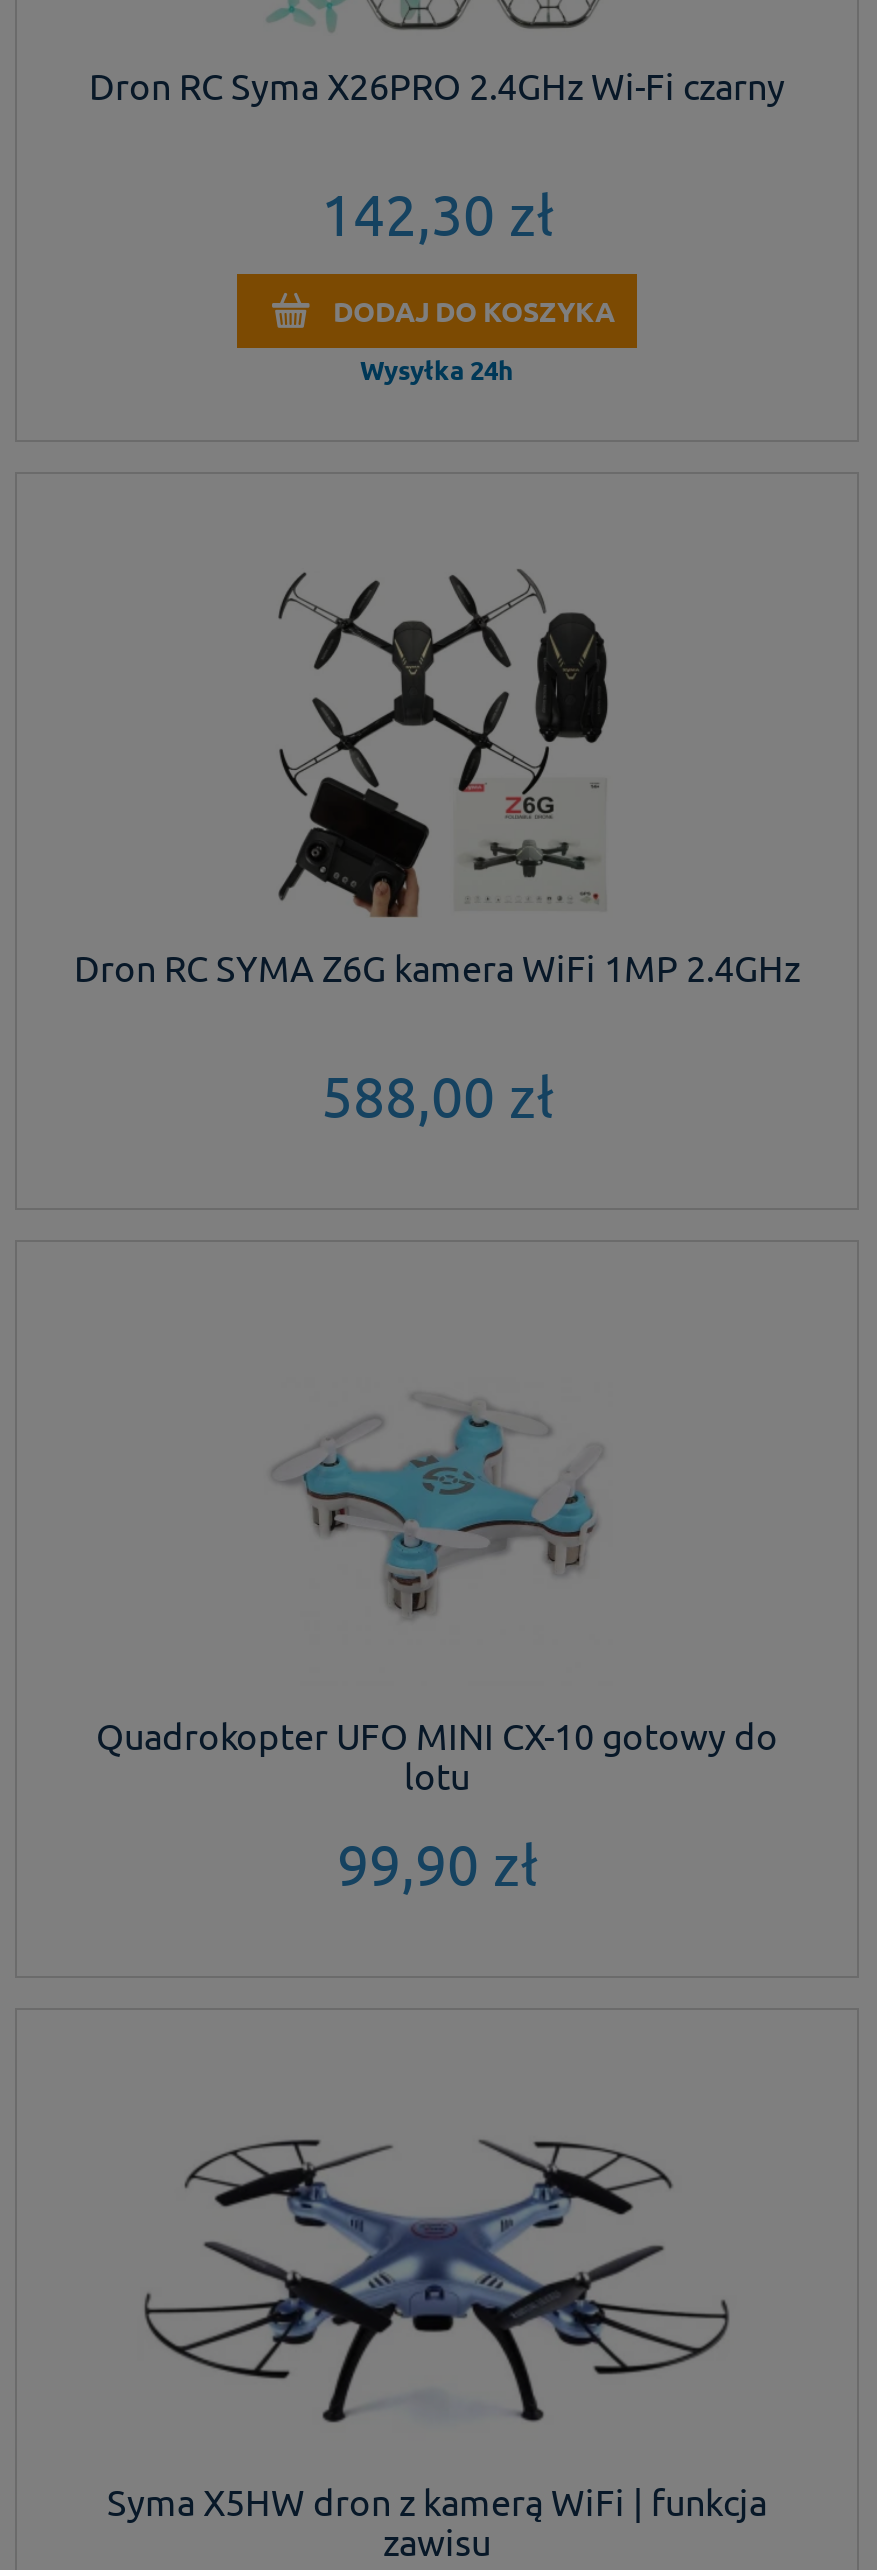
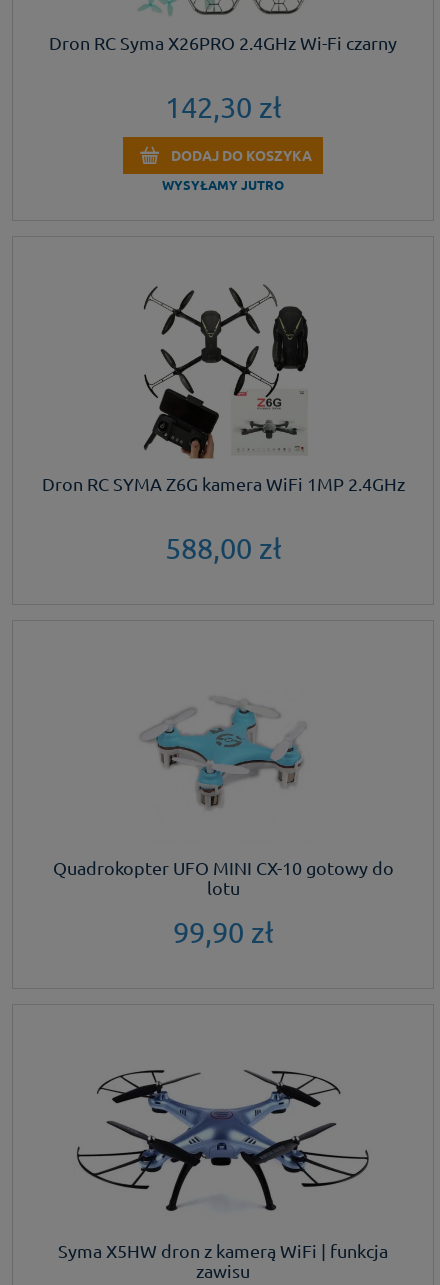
[360,352,514,386] Wysyłka 24h -> [162,176,284,193] WYSYŁAMY JUTRO

